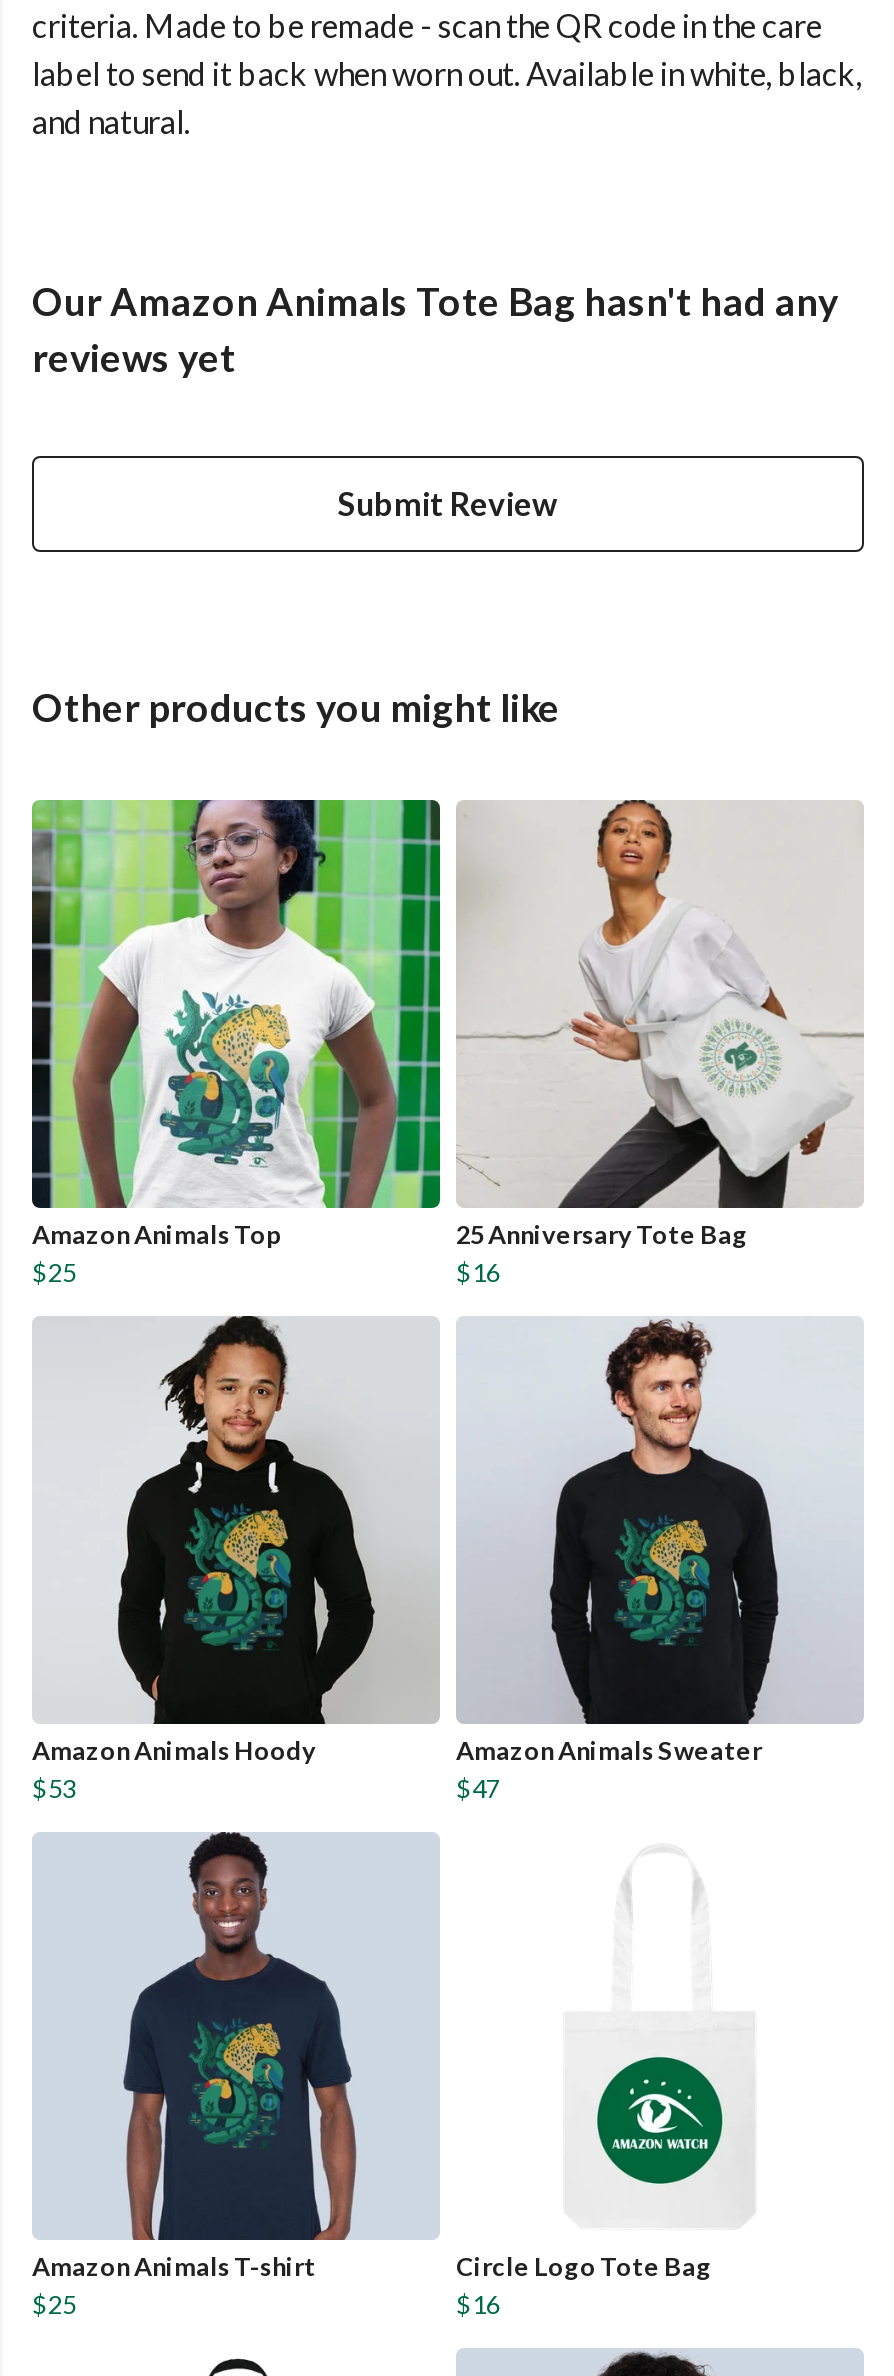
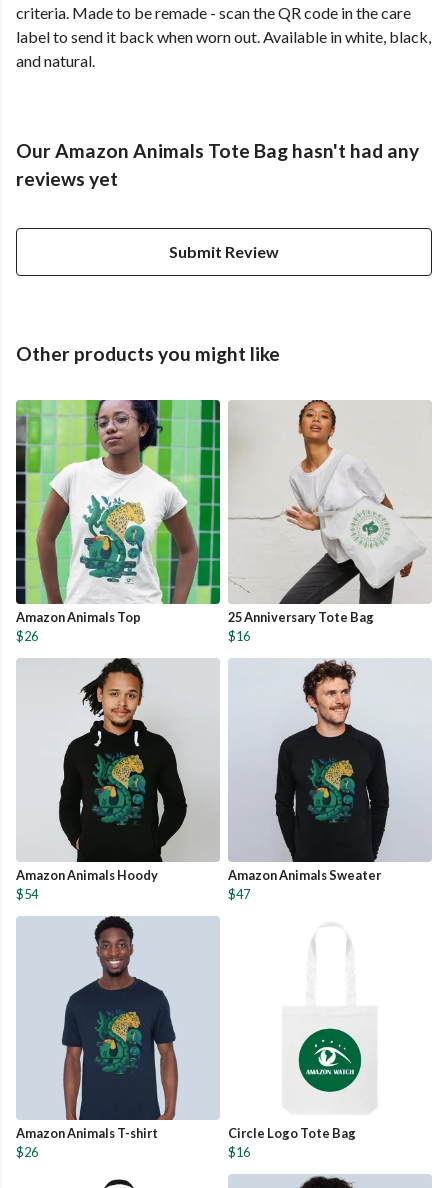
[32,1257,76,1289] $25 -> [16,628,38,644] $26
[32,1773,76,1805] $53 -> [16,886,38,902] $54
[32,2289,76,2321] $25 -> [16,1144,38,1160] $26

